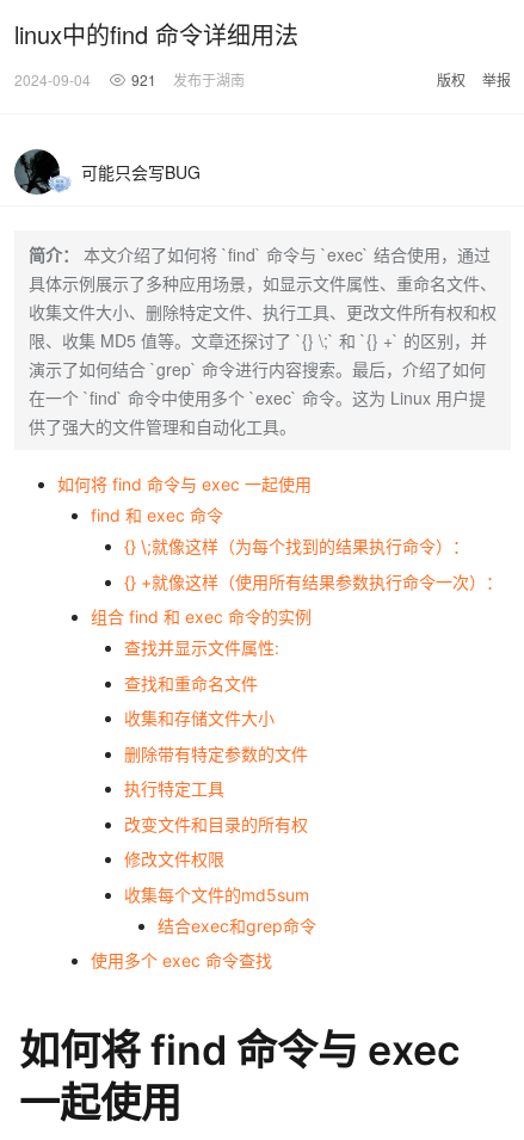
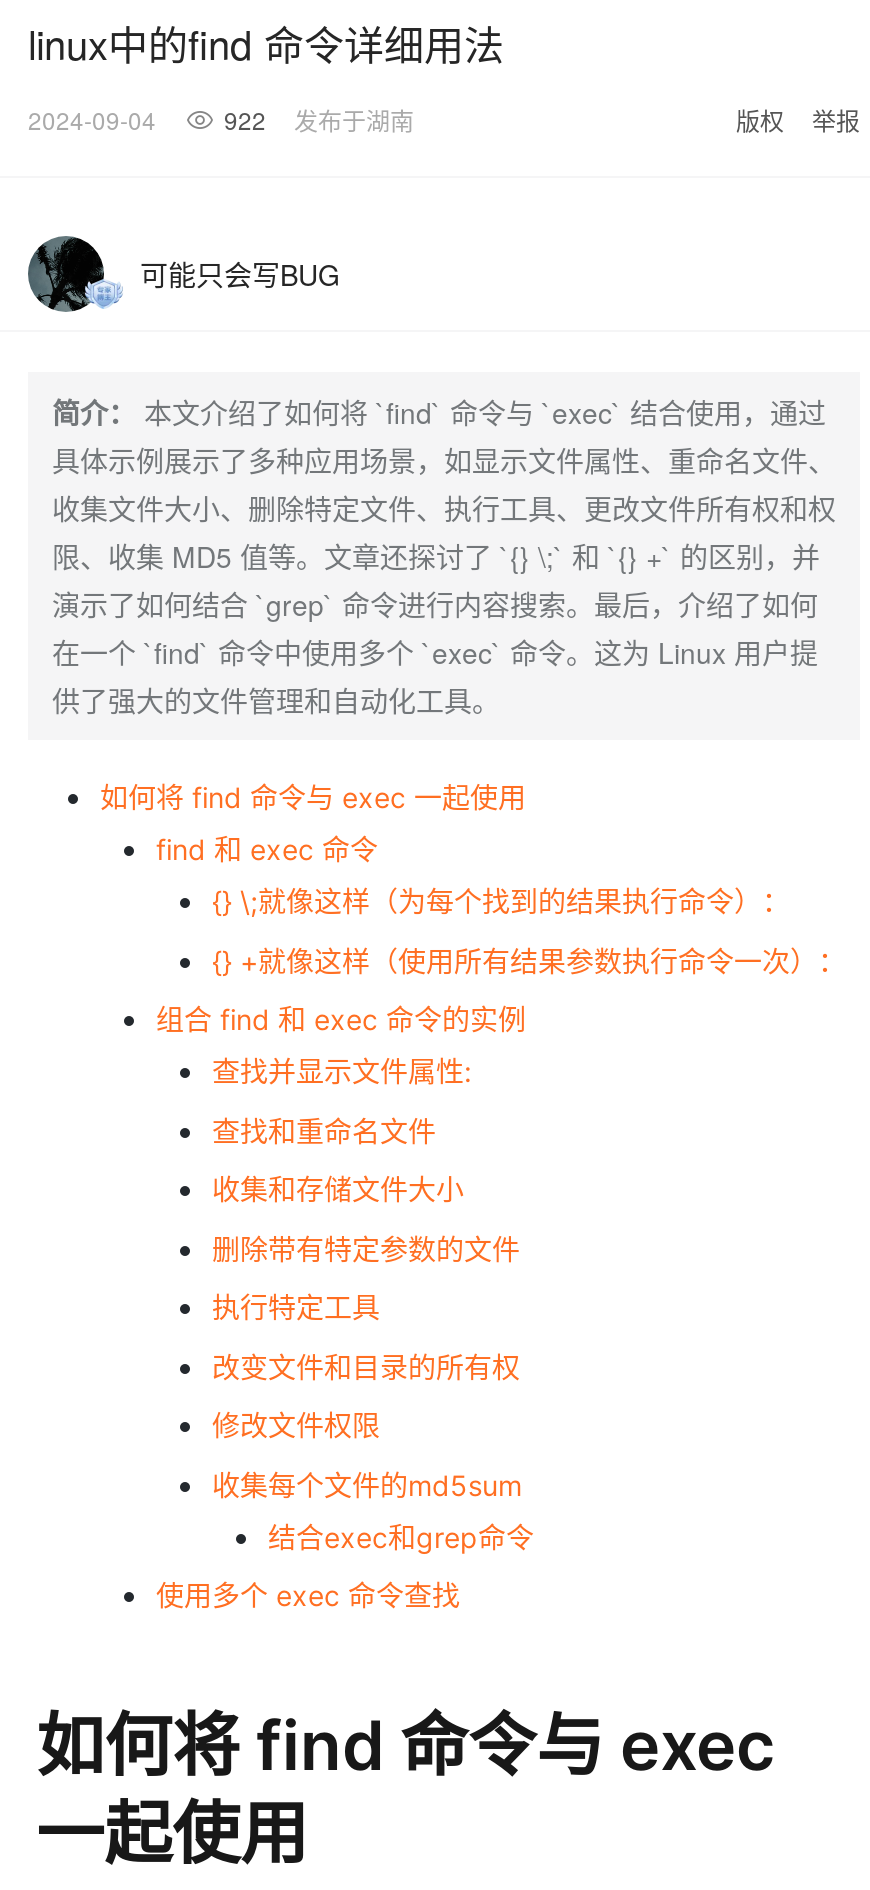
[14,69,245,90] 2024-09-04 921 发布于湖南 -> [28,102,414,136] 2024-09-04 922 发布于湖南

